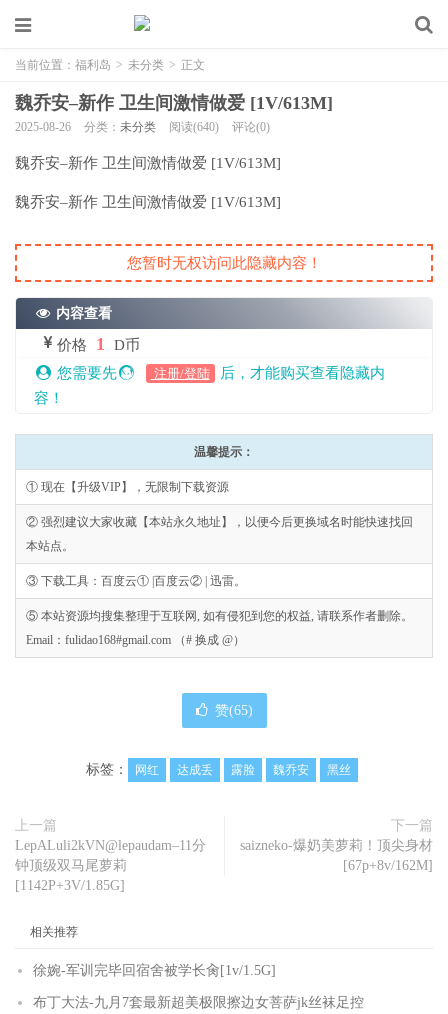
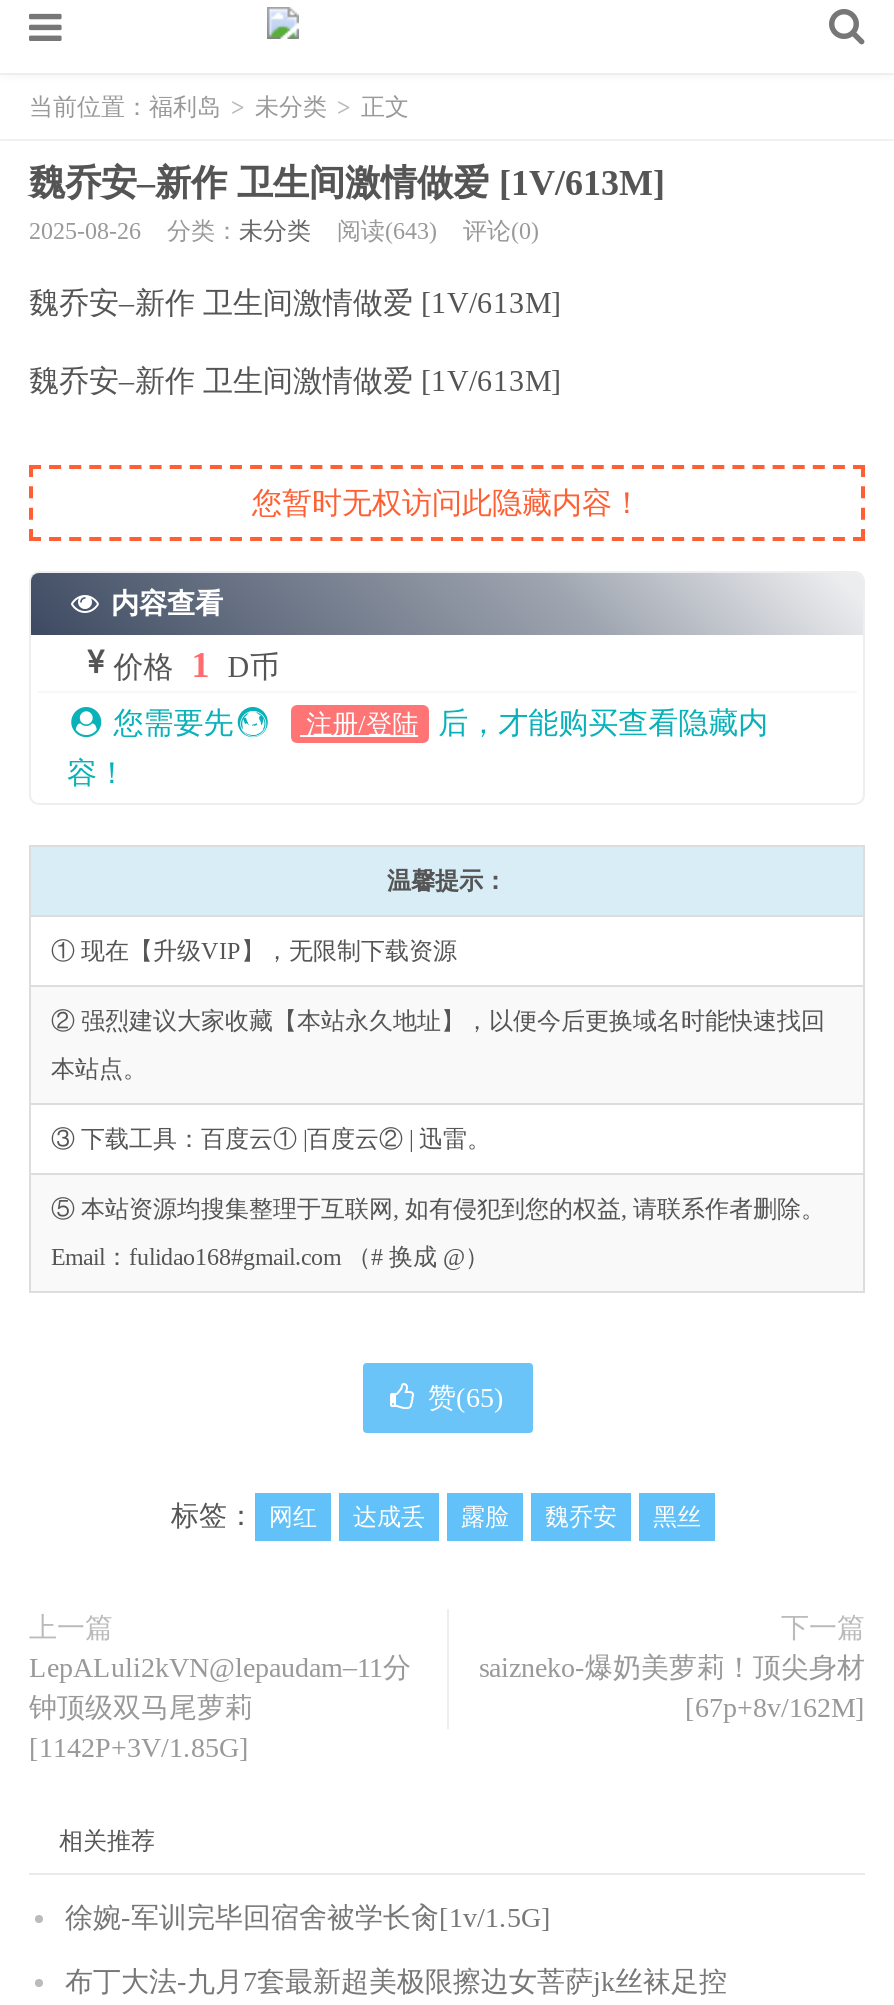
[15,120,270,134] 2025-08-26 分类：未分类 阅读(640) 评论(0) -> [29,217,539,245] 2025-08-26 分类：未分类 阅读(643) 评论(0)

